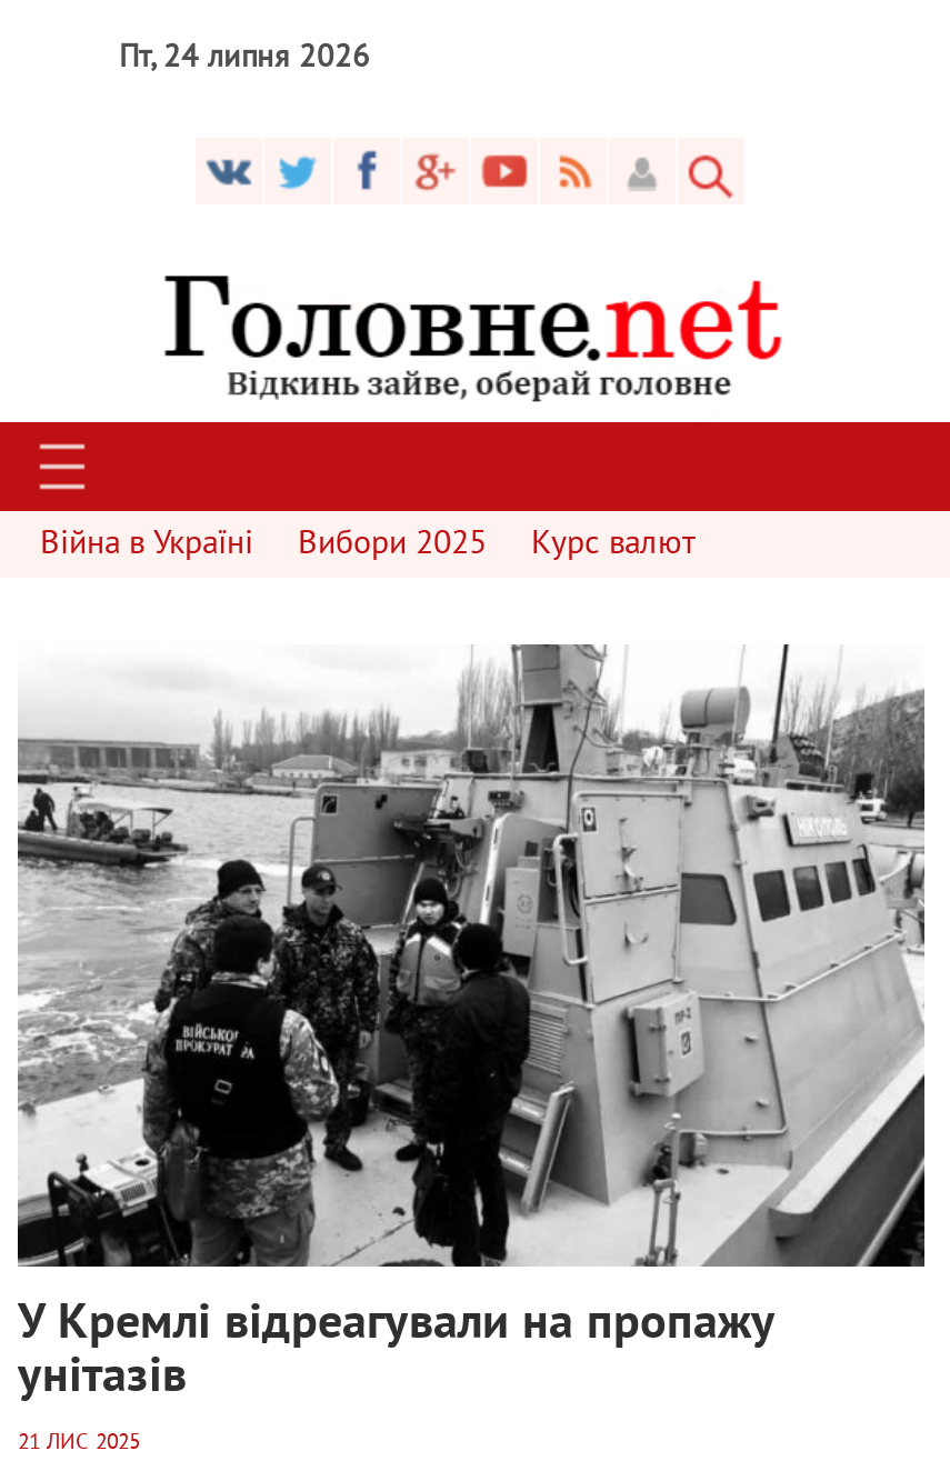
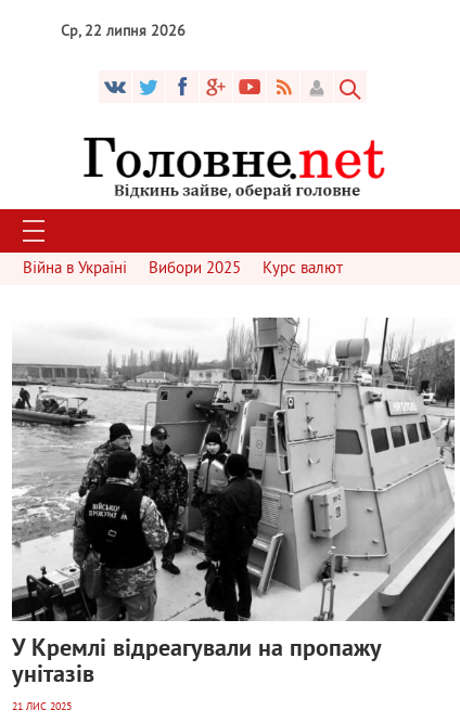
[119,40,370,78] Пт, 24 липня 2026 -> [60,23,185,41] Ср, 22 липня 2026

